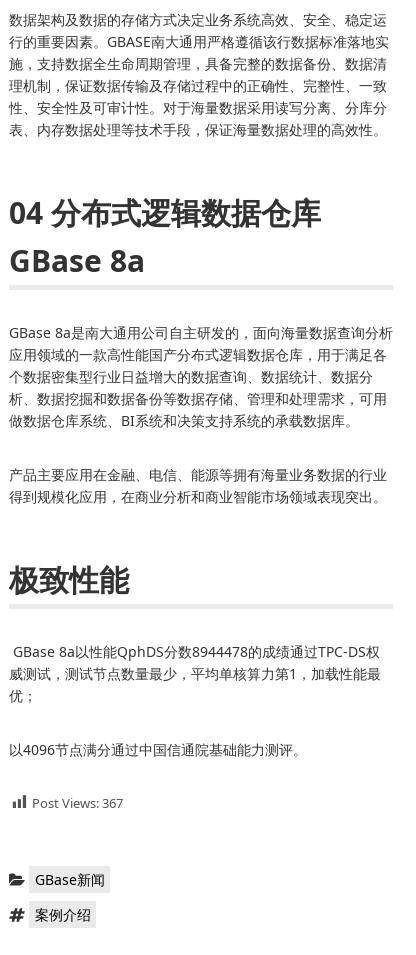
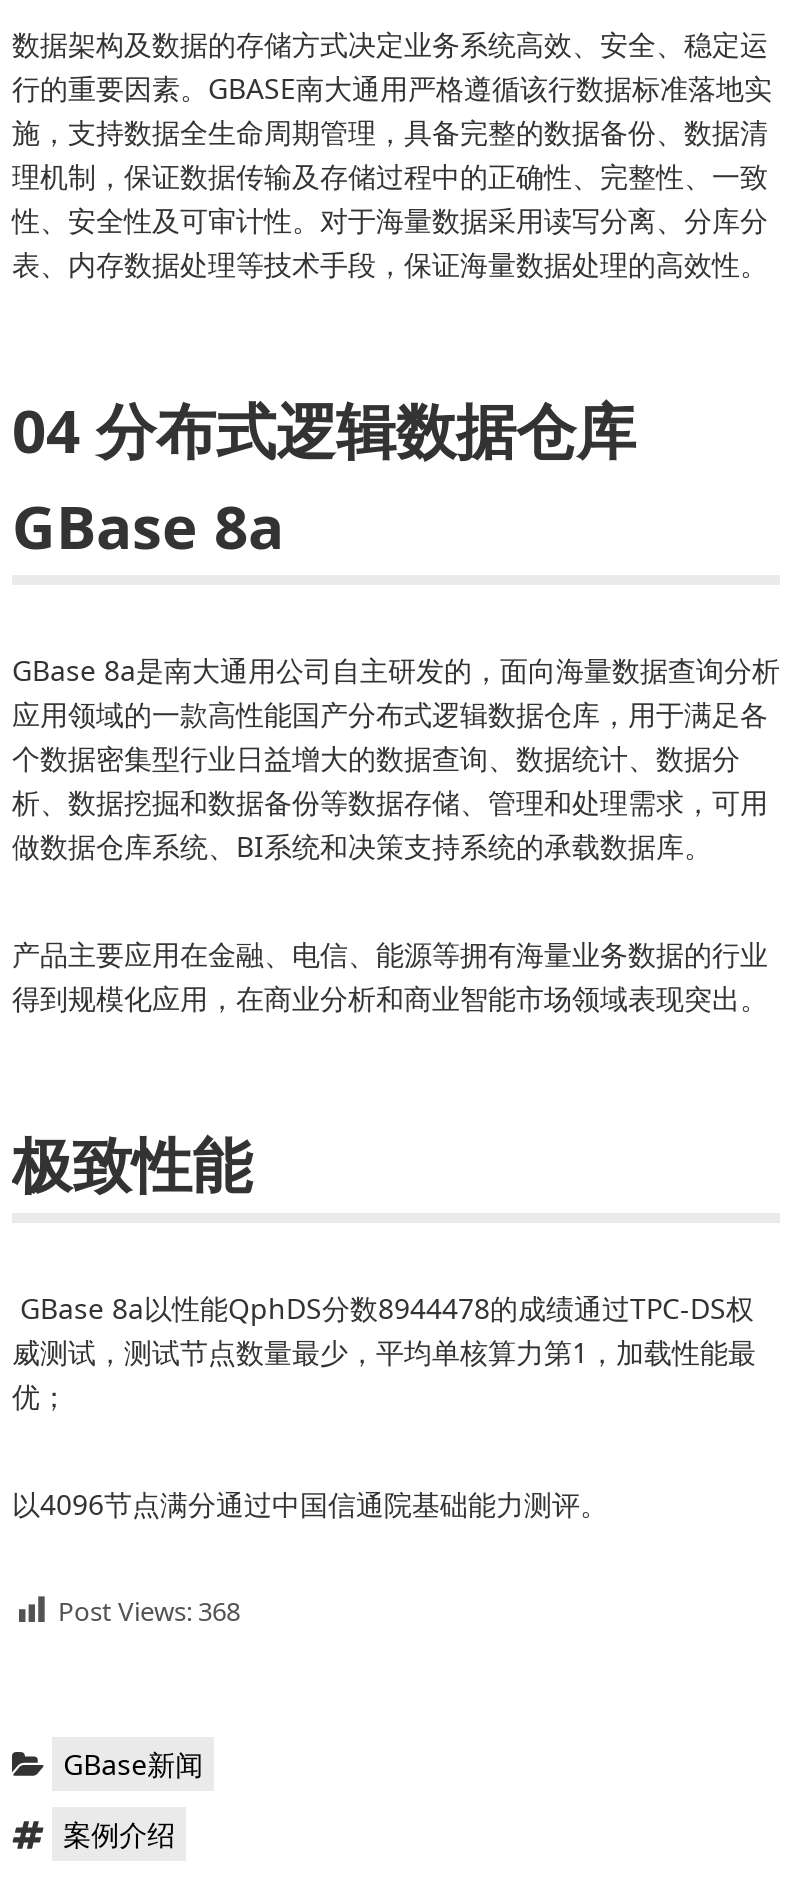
[32,794,123,812] Post Views: 367 -> [58,1593,240,1629] Post Views: 368

